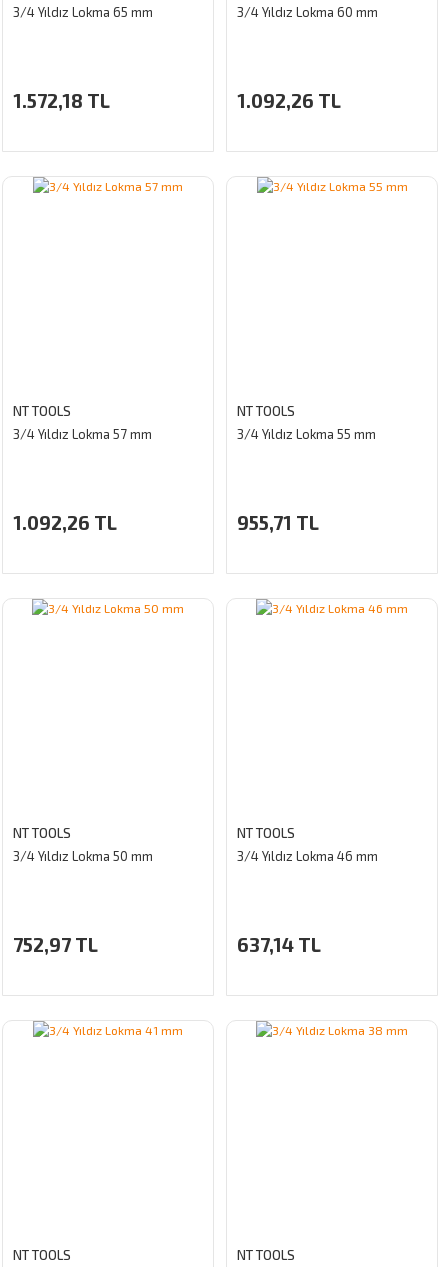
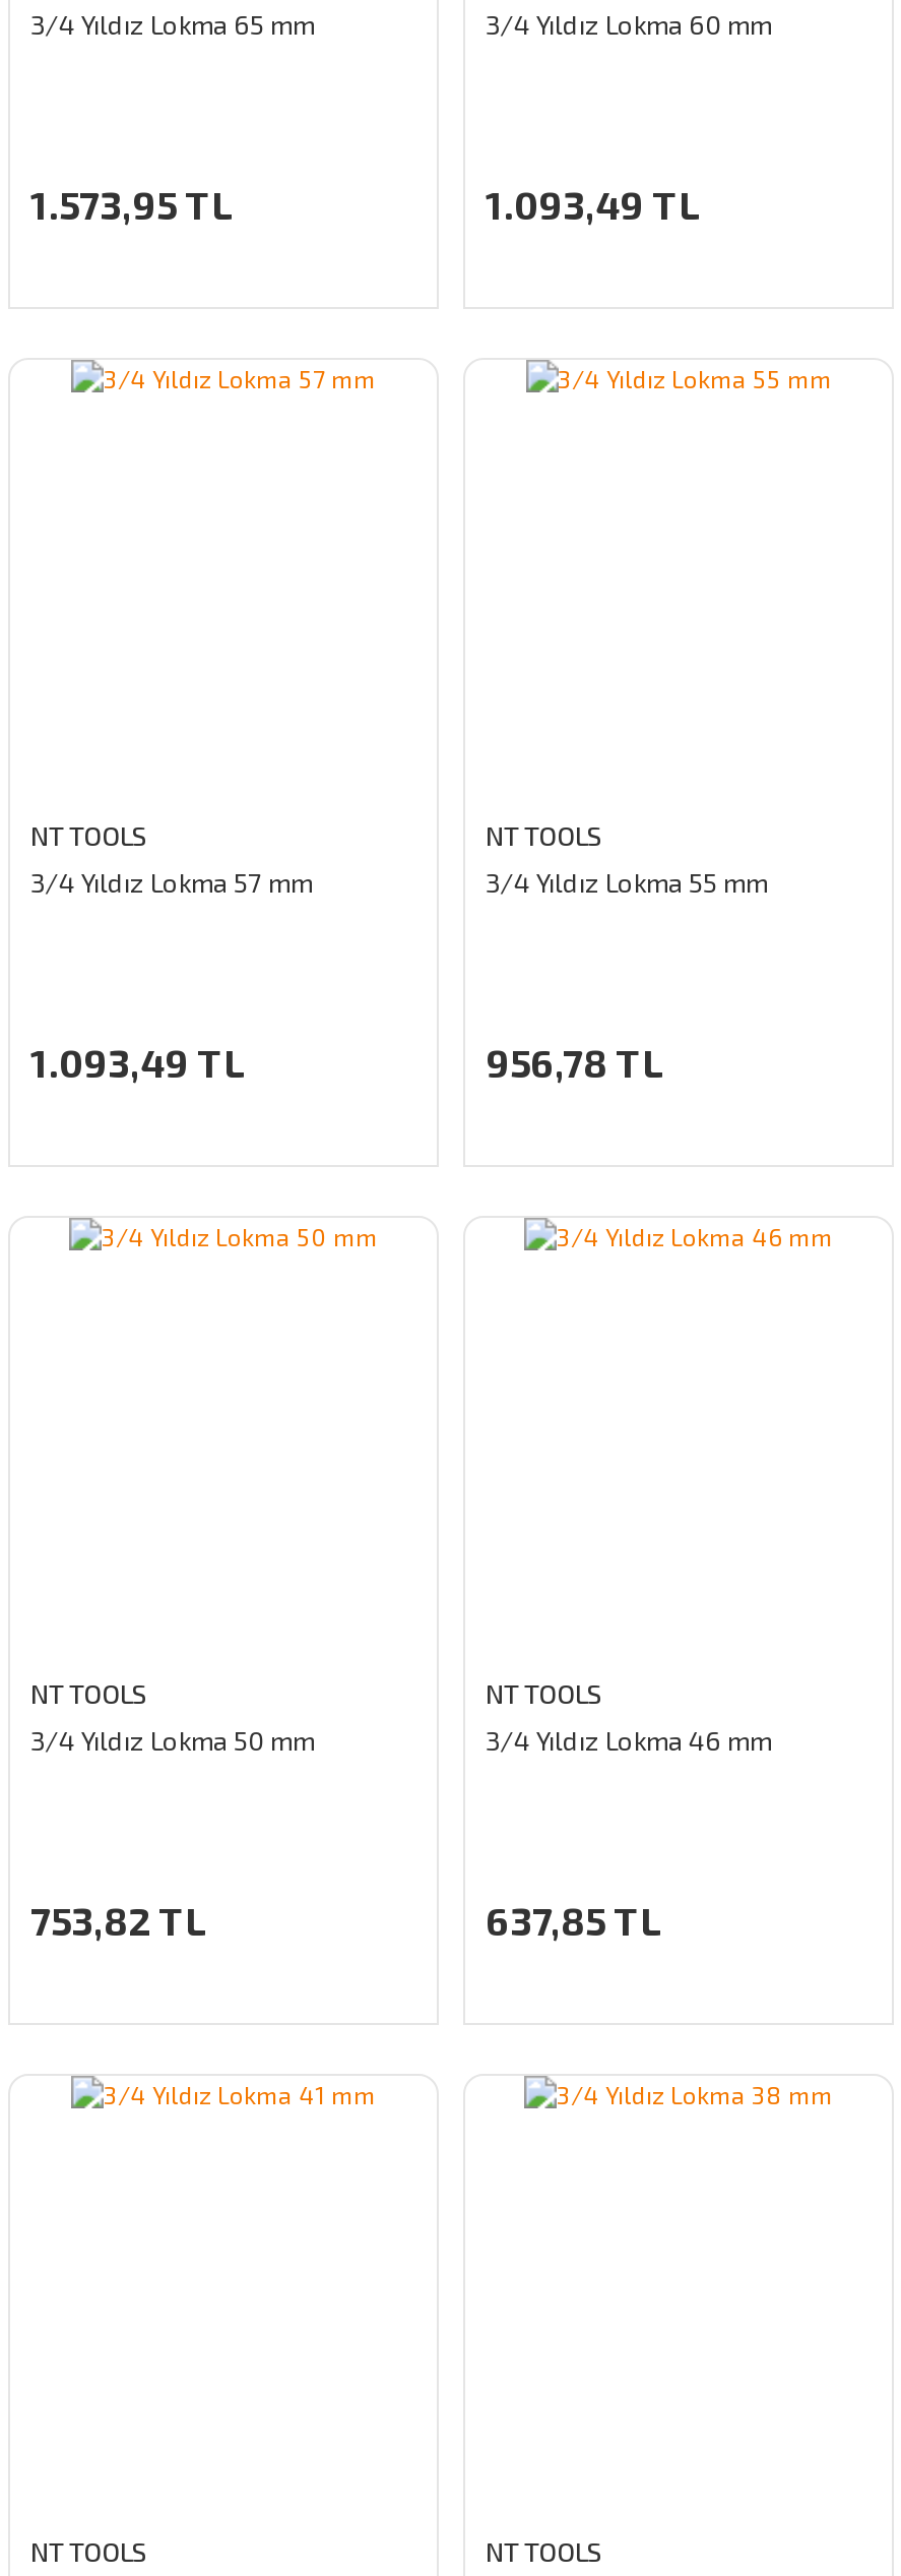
[13,89,110,112] 1.572,18 TL -> [30,181,232,228] 1.573,95 TL
[237,89,341,112] 1.092,26 TL -> [486,181,699,228] 1.093,49 TL
[13,511,117,534] 1.092,26 TL -> [30,1039,244,1086] 1.093,49 TL
[237,511,319,534] 955,71 TL -> [486,1039,662,1086] 956,78 TL
[13,933,98,956] 752,97 TL -> [30,1897,205,1944] 753,82 TL
[237,933,321,956] 637,14 TL -> [486,1897,660,1944] 637,85 TL

